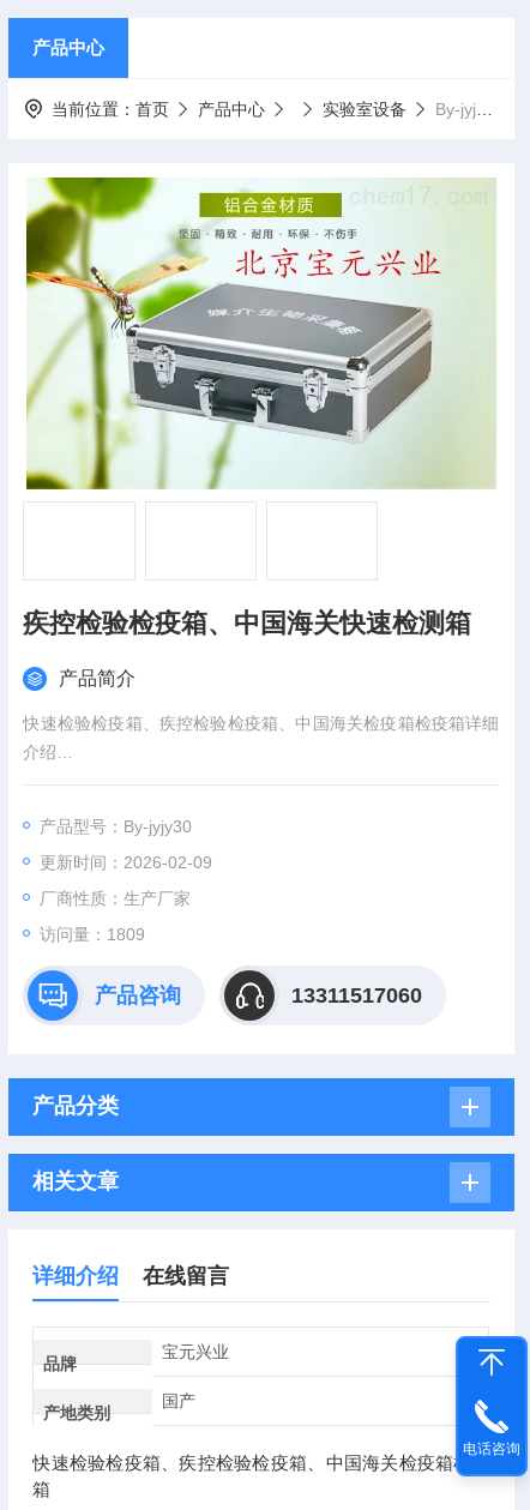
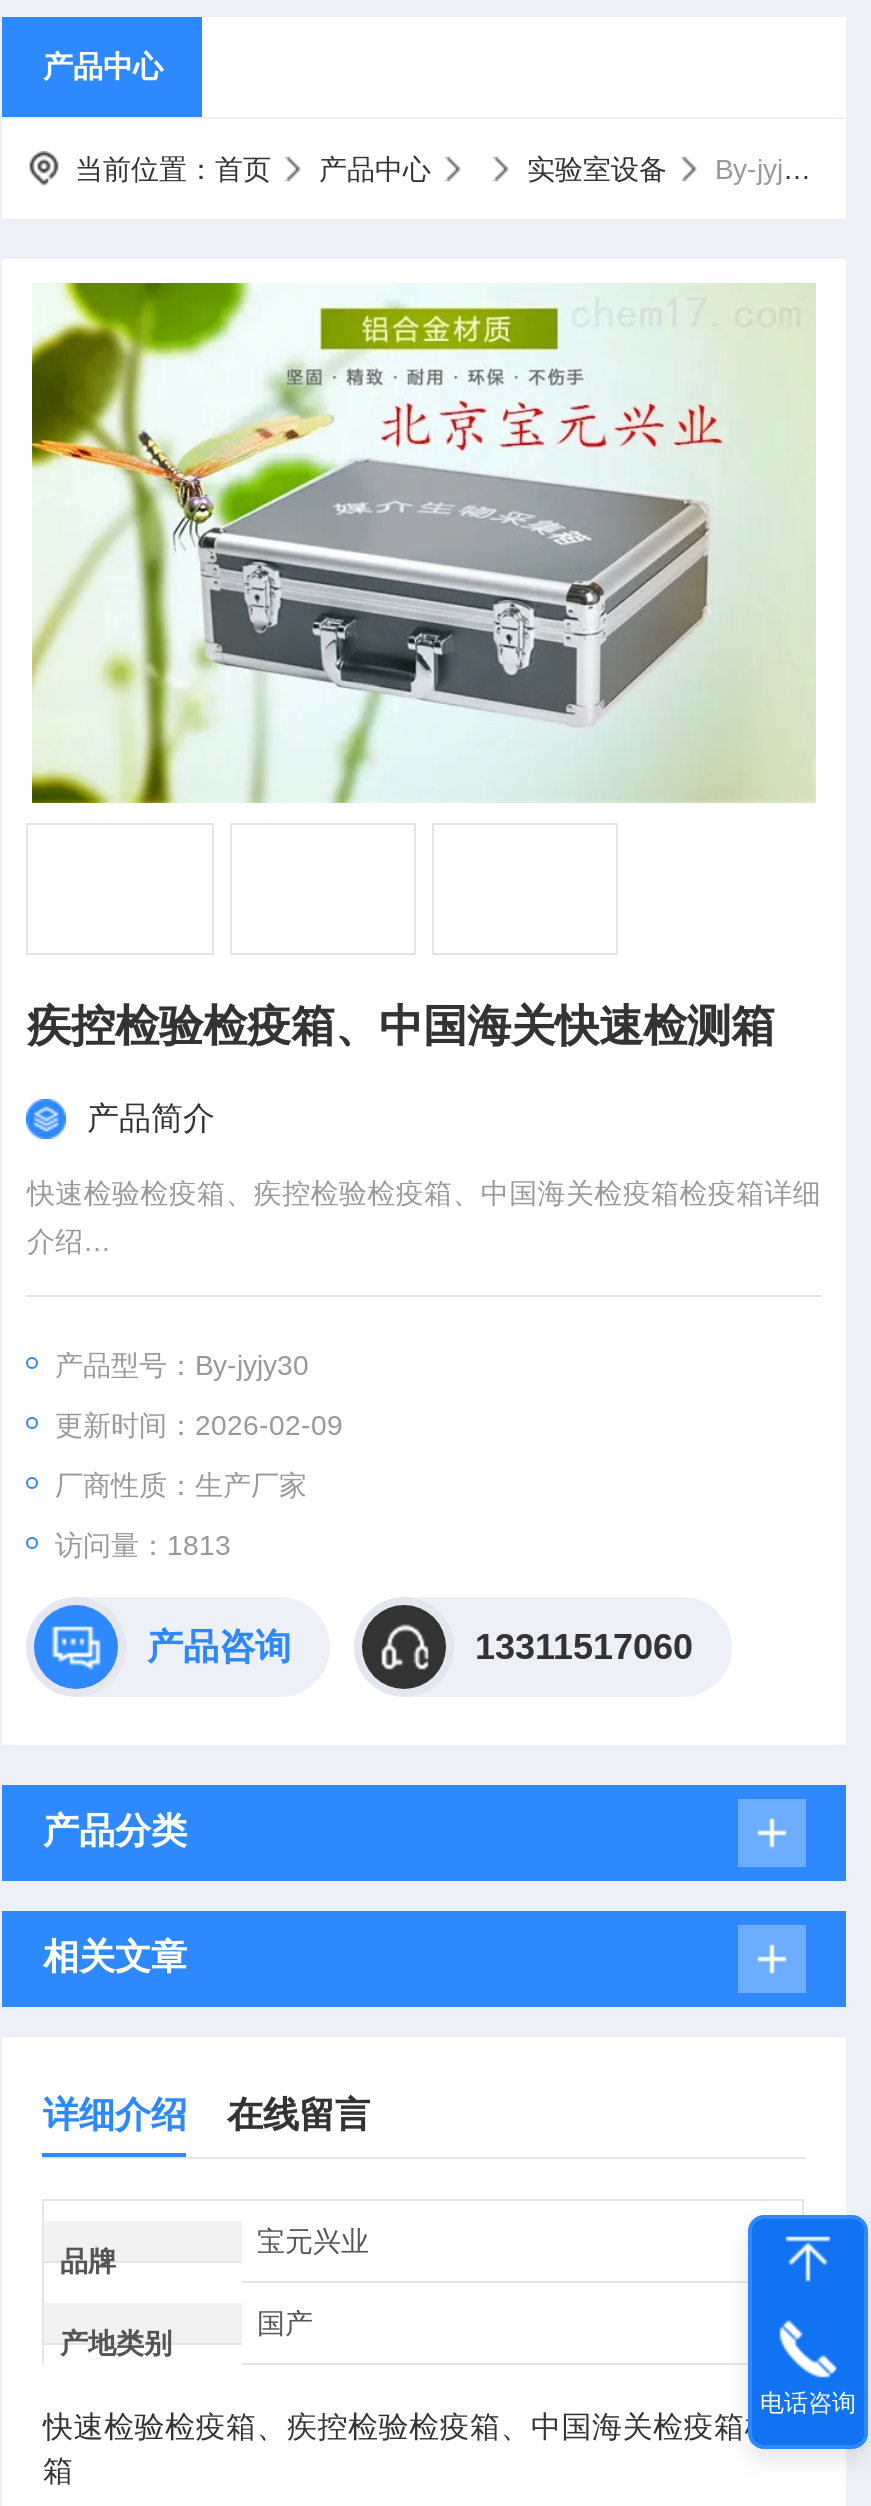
[40,925,146,944] 访问量：1809 -> [55,1529,231,1561] 访问量：1813

